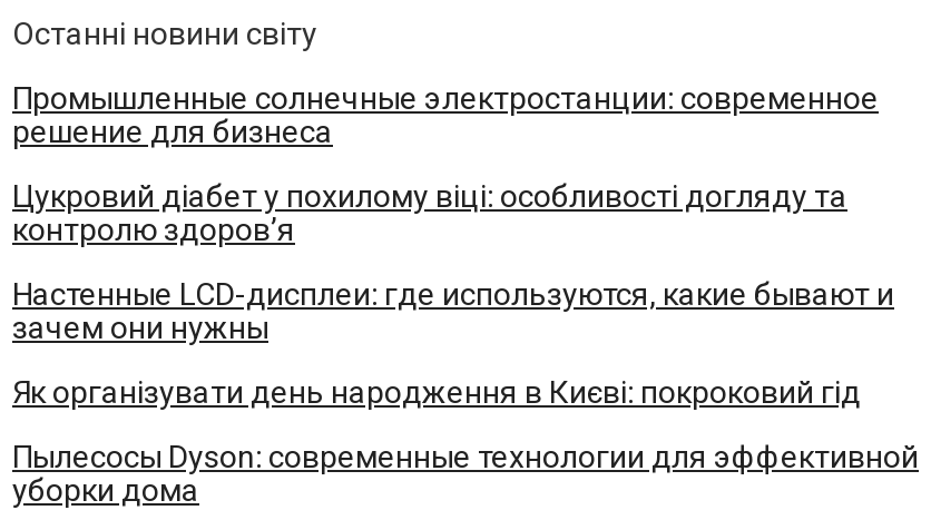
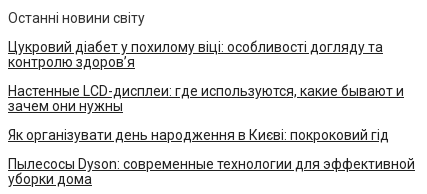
[12,80,879,149] Промышленные солнечные электростанции: современное | решение для бизнеса -> none

